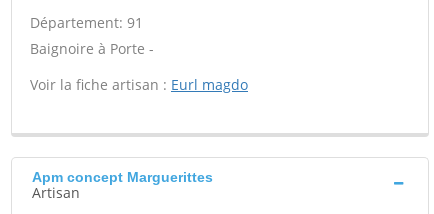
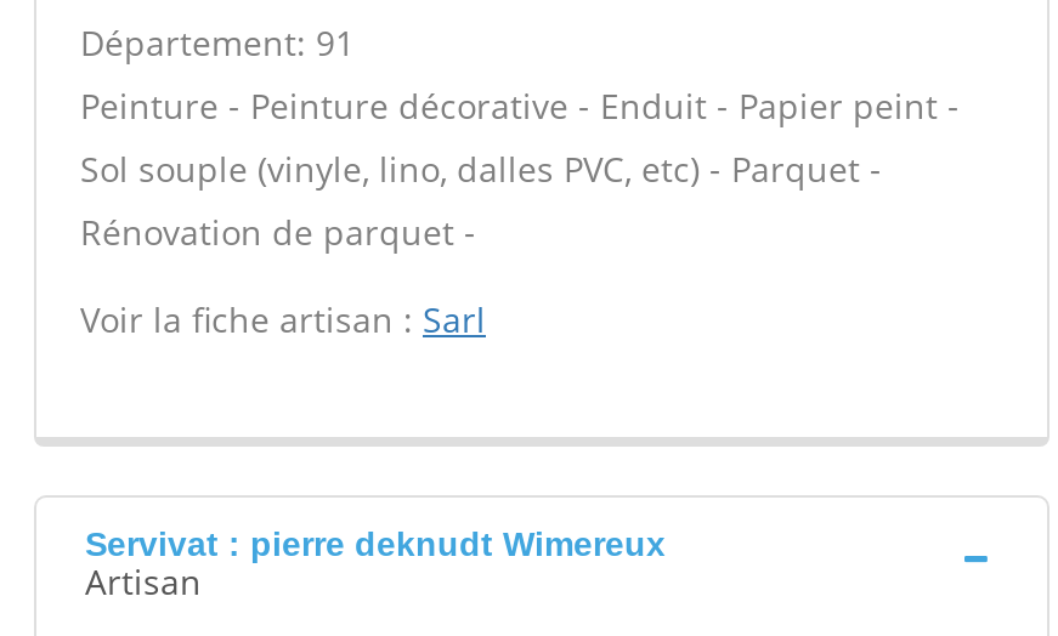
[30,39,154,58] Baignoire à Porte - -> [80,83,960,255] Peinture - Peinture décorative - Enduit - Papier peint - | Sol souple (vinyle, lino, dalles PVC, etc) - Parquet - | Rénovation de parquet -
[30,75,248,94] Voir la fiche artisan : Eurl magdo -> [80,296,486,342] Voir la fiche artisan : Sarl
[32,169,213,185] Apm concept Marguerittes -> [85,524,666,563] Servivat : pierre deknudt Wimereux

